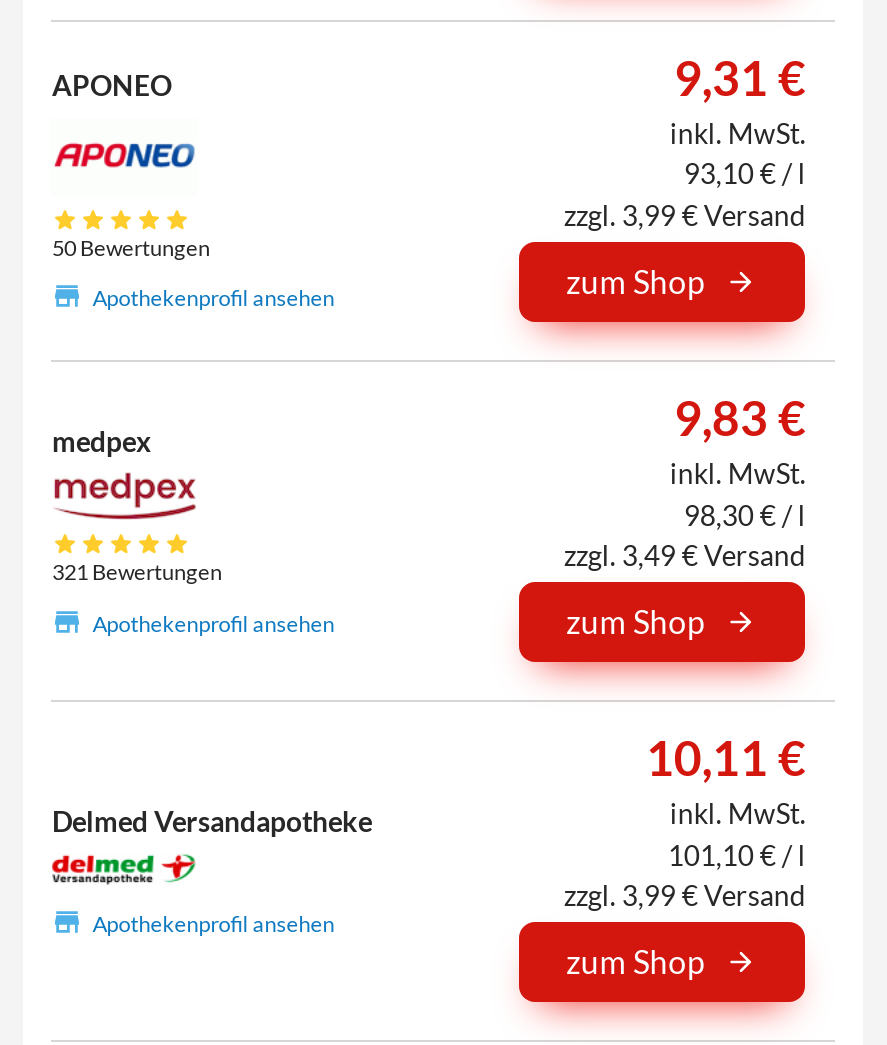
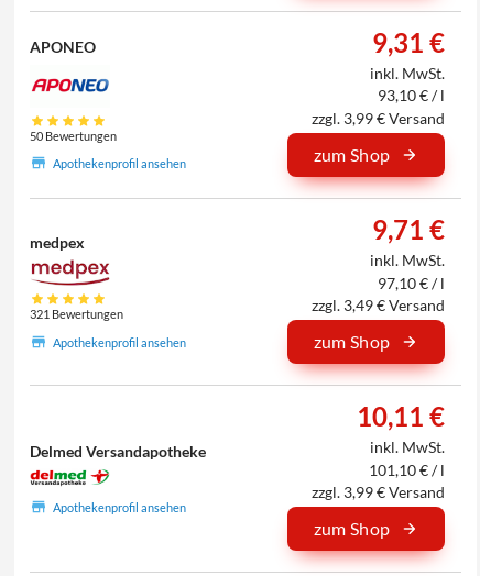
[674,388,806,446] 9,83 € -> [372,213,445,245] 9,71 €
[684,497,806,531] 98,30 € / l -> [378,273,445,292] 97,10 € / l

